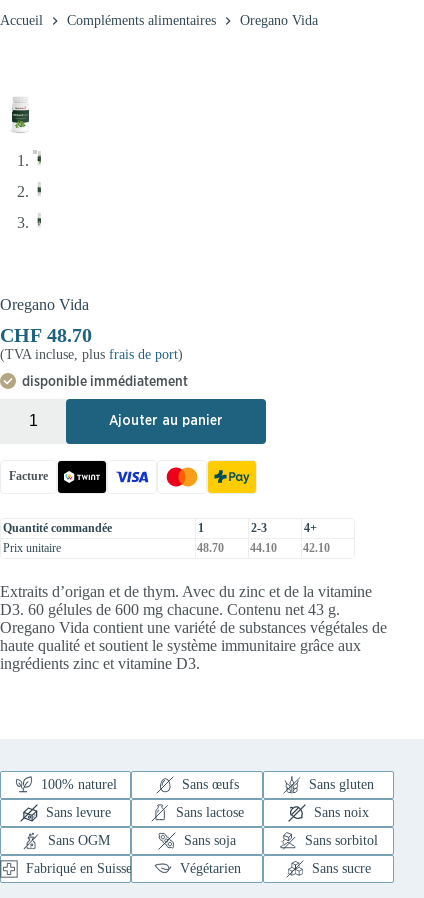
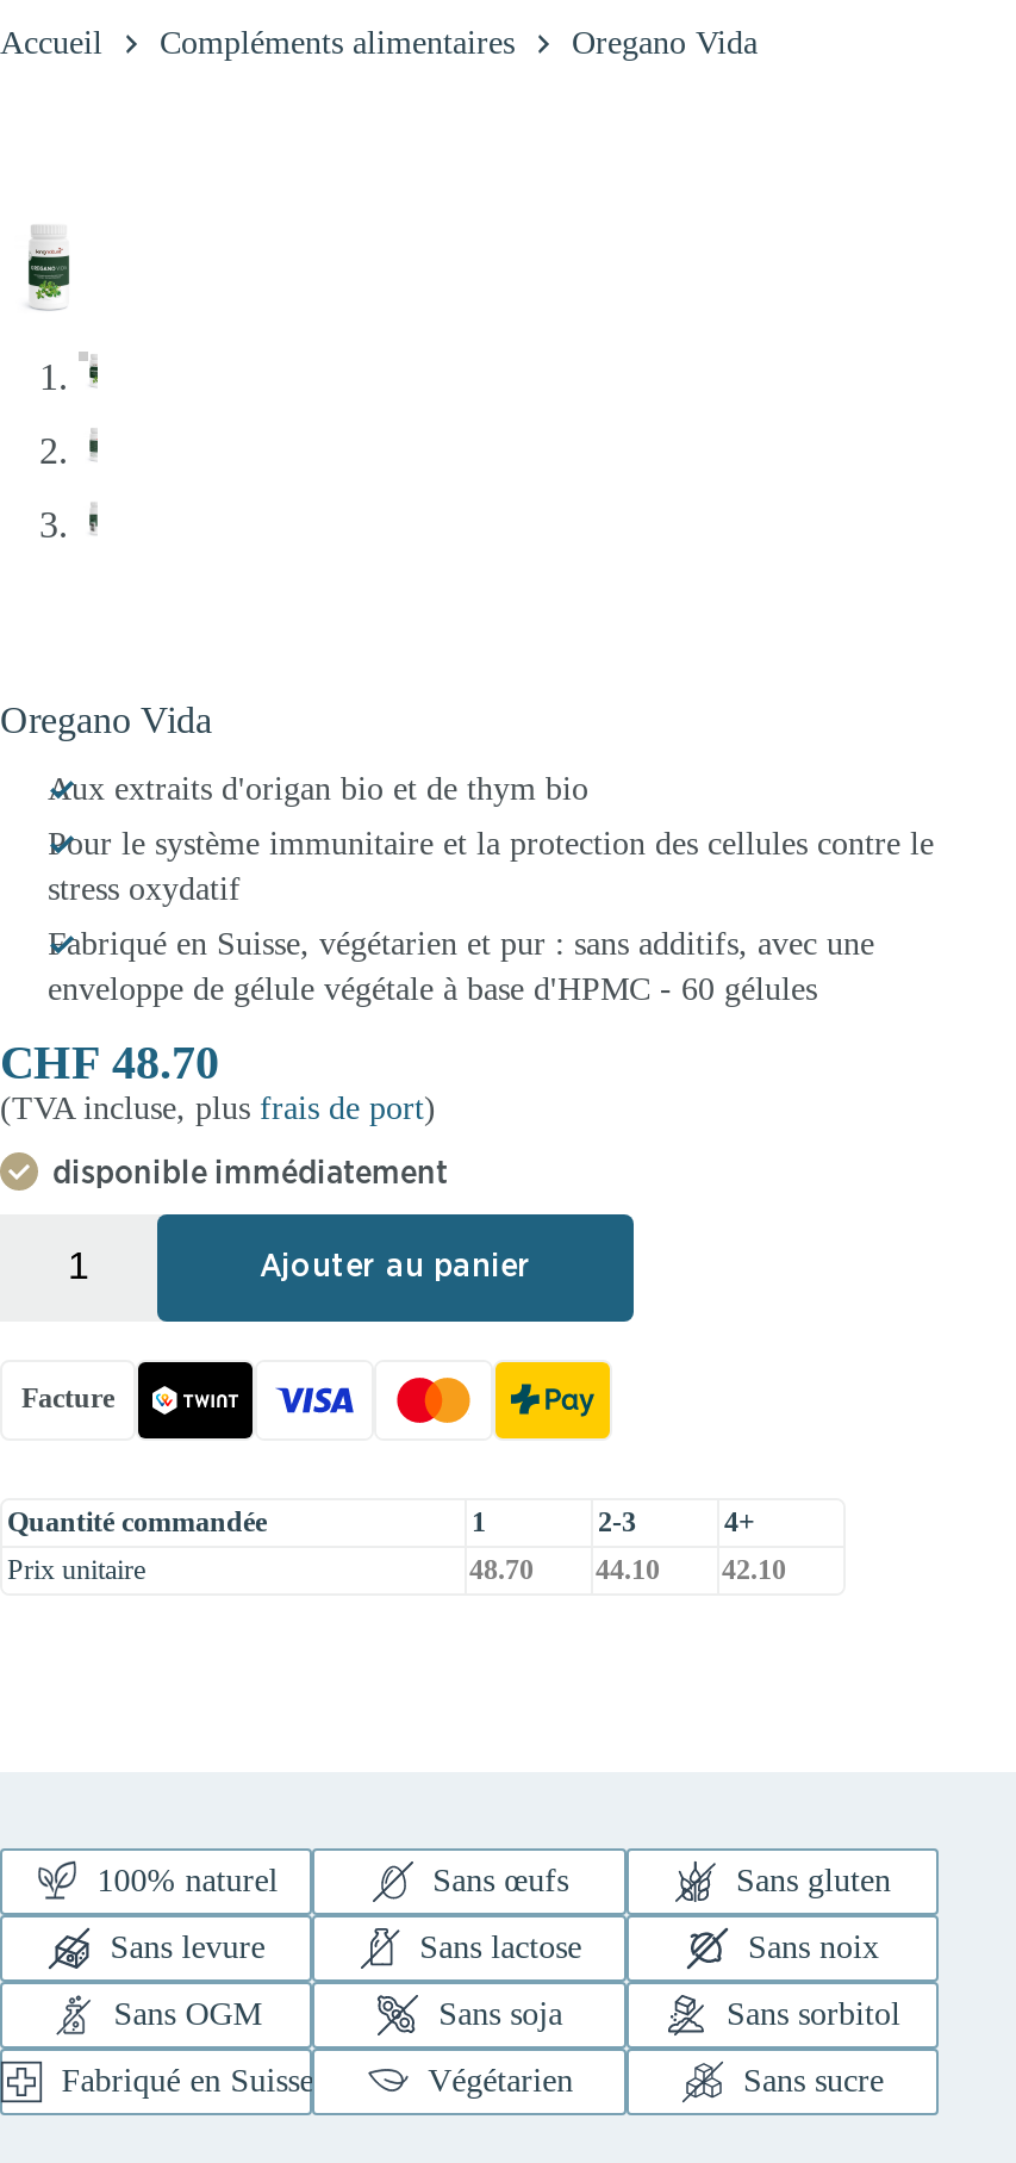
none -> [48,770,934,1006] Aux extraits d'origan bio et de thym bio | Pour le système immunitaire et la protection des cellules contre le | stress oxydatif | Fabriqué en Suisse, végétarien et pur : sans additifs, avec une | enveloppe de gélule végétale à base d'HPMC - 60 gélules
moved [0,323,330,554] -> [0,1034,786,1585]: CHF 48.70 | (TVA incluse, plus frais de port) | disponible immédiatement | ... | 44.10 | 42.10
[0,582,387,671] Extraits d’origan et de thym. Avec du zinc et de la vitamine | D3. 60 gélules de 600 mg chacune. Contenu net 43 g. | Oregano Vida contient une variété de substances végétales de | haute qualité et soutient le système immunitaire grâce aux | ingrédients zinc et vitamine D3. -> none

